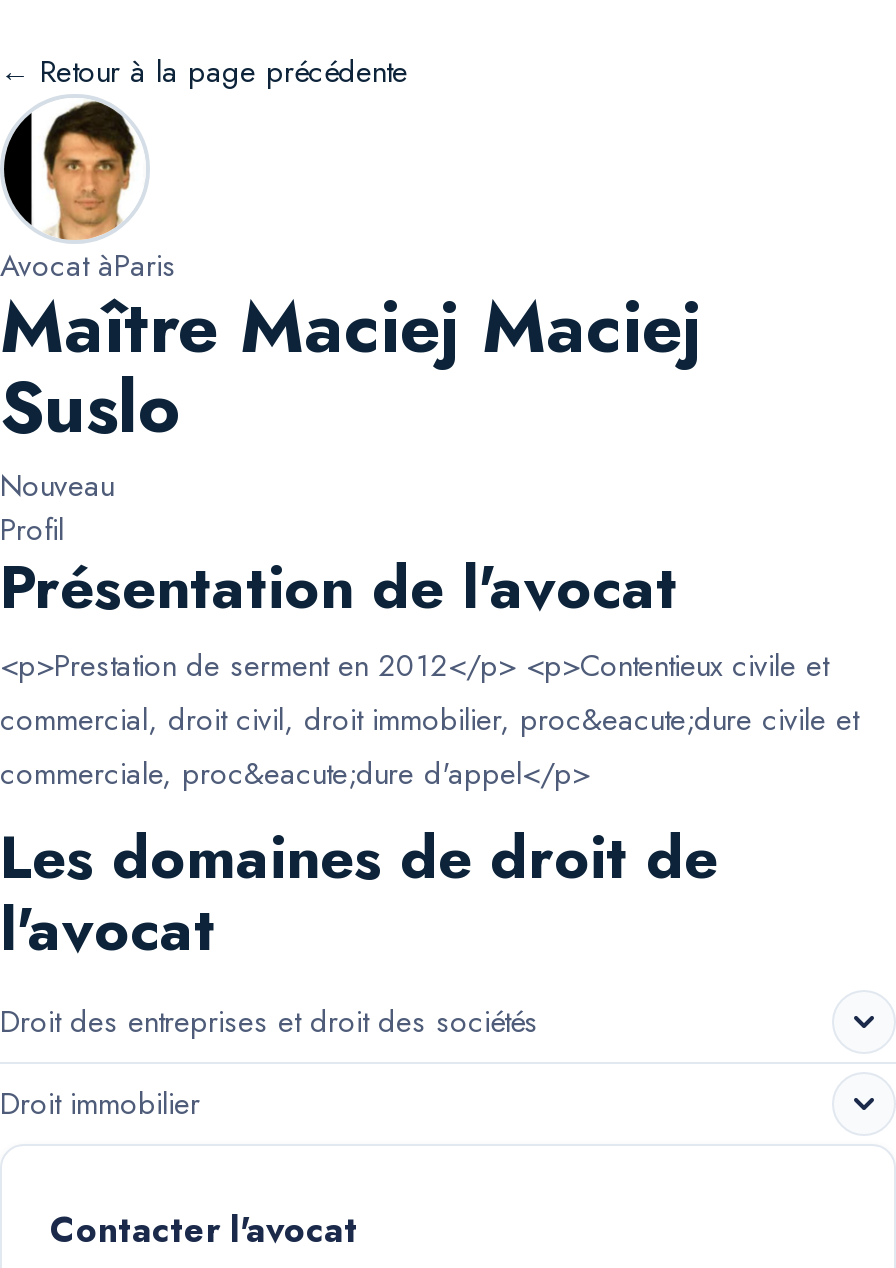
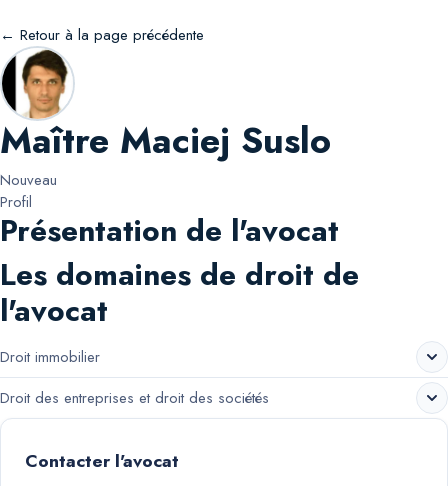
[0,244,702,460] Avocat àParis | Maître Maciej Maciej | Suslo -> [0,114,331,167] Maître Maciej Suslo
[0,644,858,796] <p>Prestation de serment en 2012</p> <p>Contentieux civile et | commercial, droit civil, droit immobilier, proc&eacute;dure civile et | commerciale, proc&eacute;dure d'appel</p> -> none
moved [0,1000,538,1044] -> [0,387,269,409]: Droit des entreprises et droit des sociétés
moved [0,1082,200,1126] -> [0,346,100,368]: Droit immobilier

